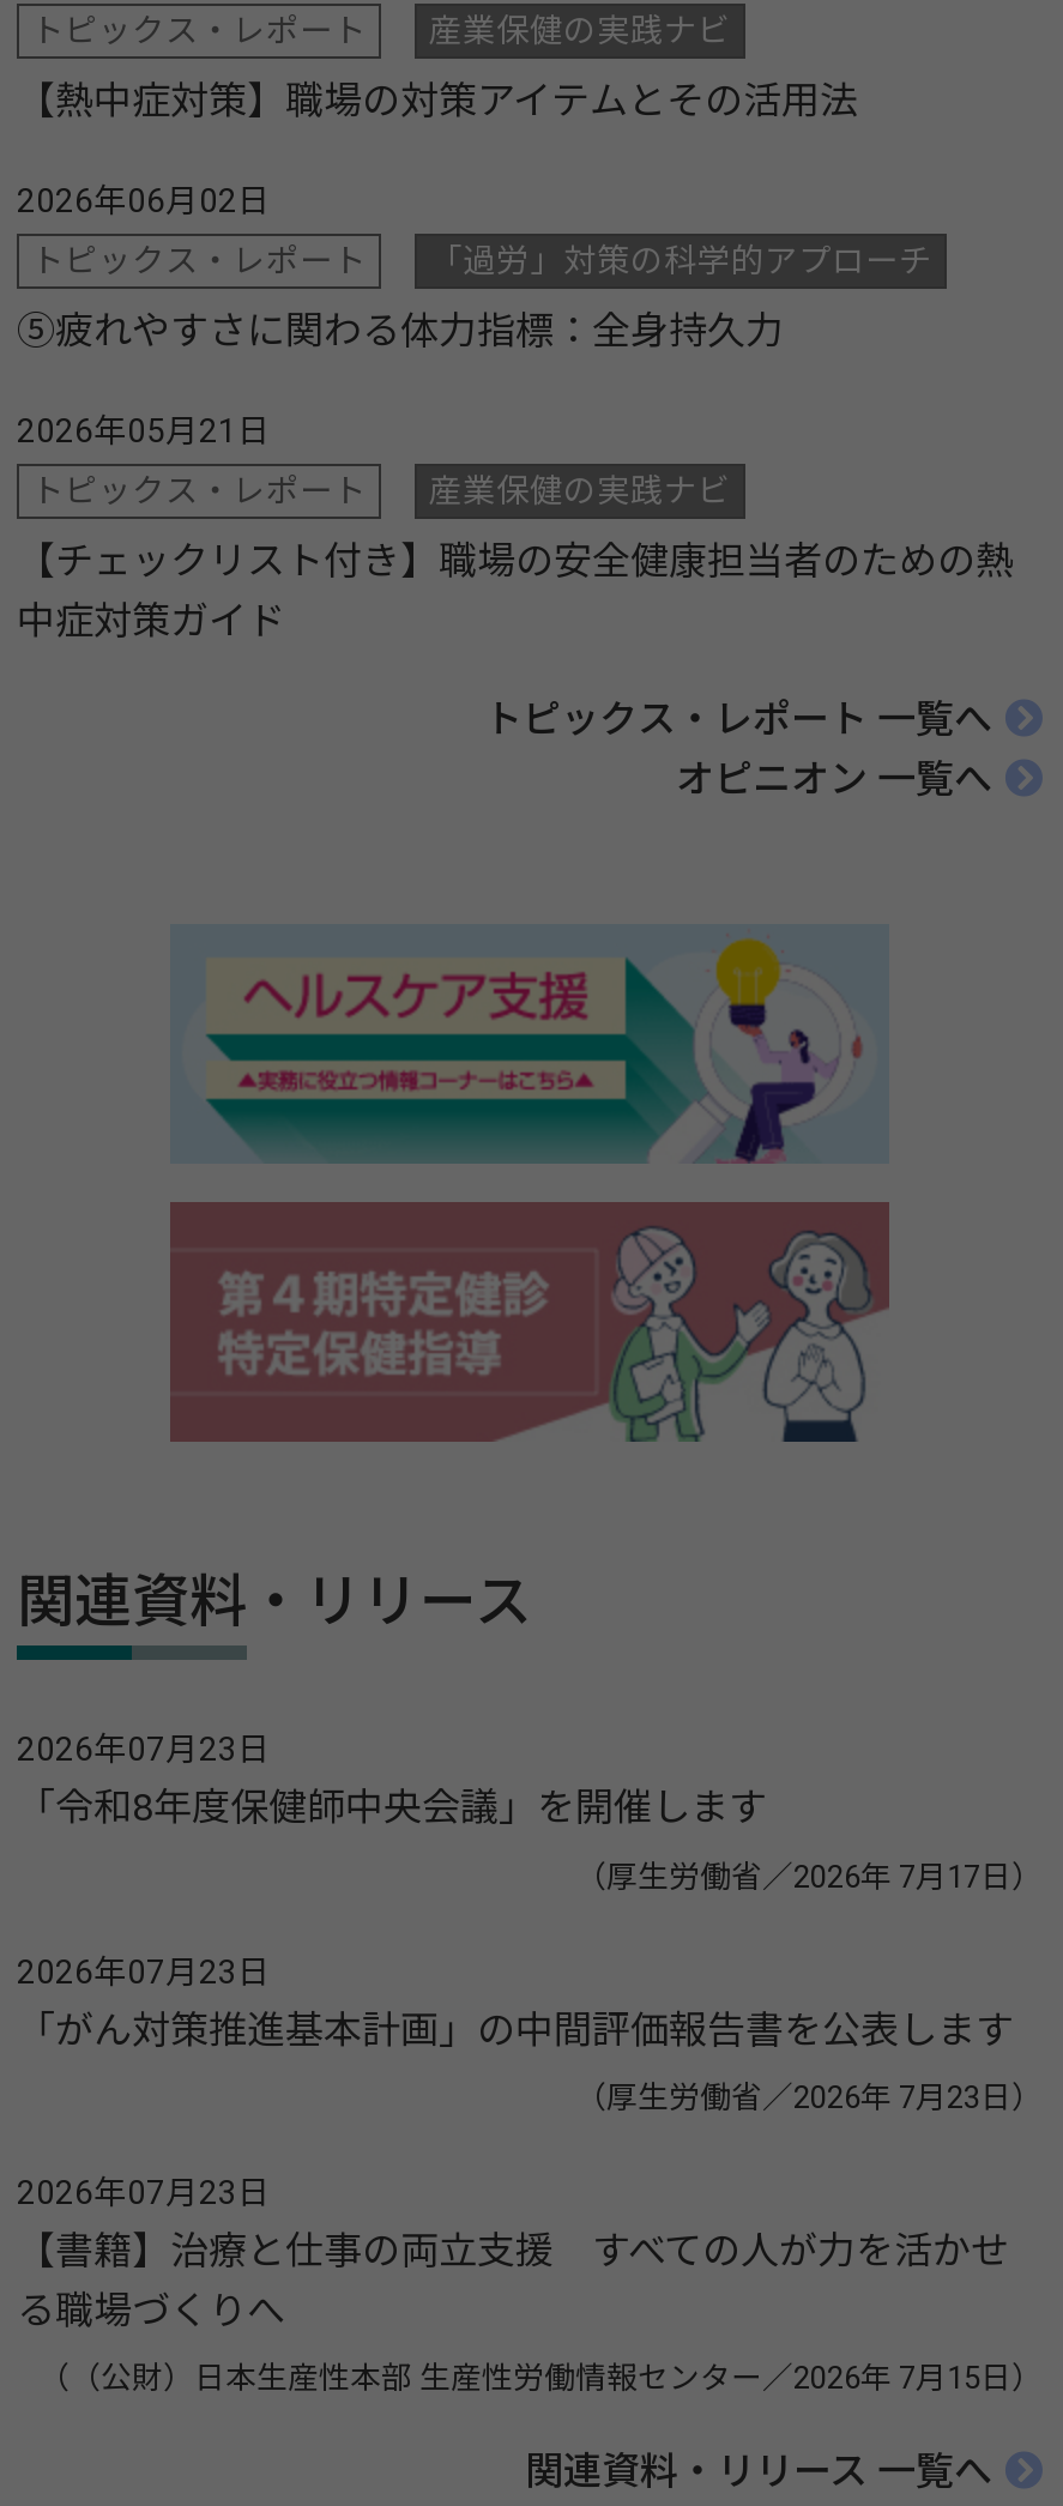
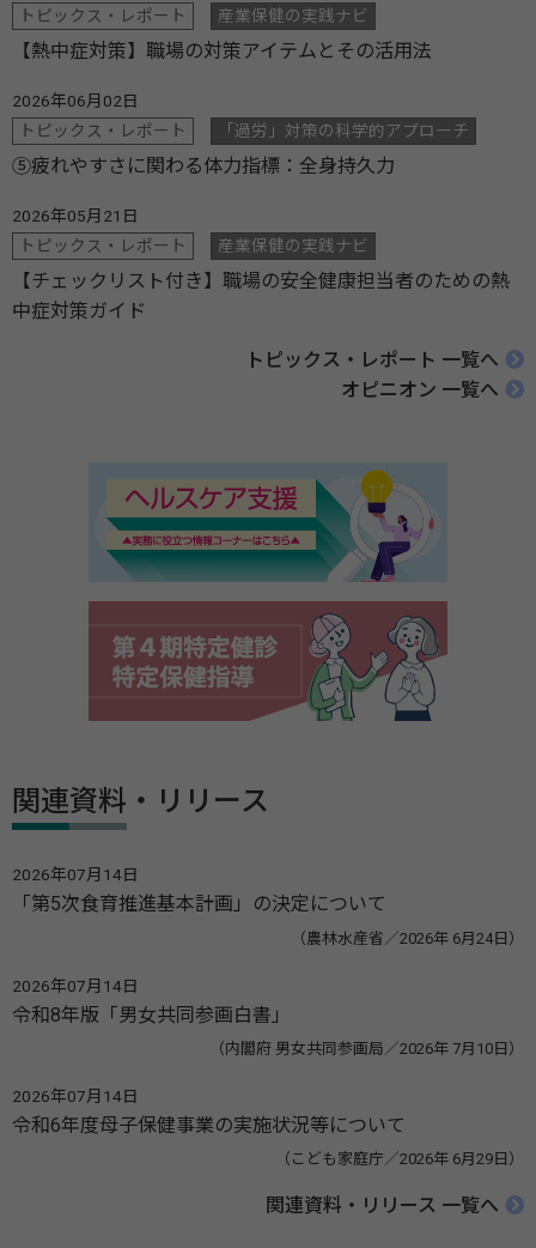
[17,1730,767,1831] 2026年07月23日 | 「令和8年度保健師中央会議」を開催します -> [12,865,386,915] 2026年07月14日 | 「第5次食育推進基本計画」の決定について
[575,1858,1043,1894] （厚生労働省／2026年 7月17日） -> [291,929,524,947] （農林水産省／2026年 6月24日）
[17,1952,1014,2052] 2026年07月23日 | 「がん対策推進基本計画」の中間評価報告書を公表します -> [12,976,291,1026] 2026年07月14日 | 令和8年版「男女共同参画白書」
[575,2080,1043,2116] （厚生労働省／2026年 7月23日） -> [209,1040,524,1058] （内閣府 男女共同参画局／2026年 7月10日）
[17,2173,1009,2334] 2026年07月23日 | 【書籍】治療と仕事の両立支援 すべての人が力を活かせ | る職場づくりへ -> [12,1086,406,1137] 2026年07月14日 | 令和6年度母子保健事業の実施状況等について
[38,2361,1043,2397] （（公財）日本生産性本部 生産性労働情報センター／2026年 7月15日） -> [275,1150,524,1168] （こども家庭庁／2026年 6月29日）

